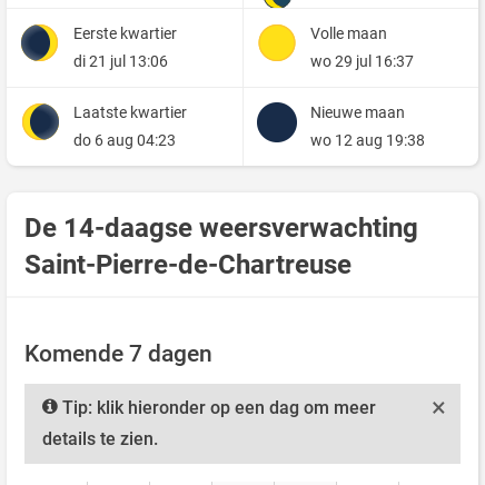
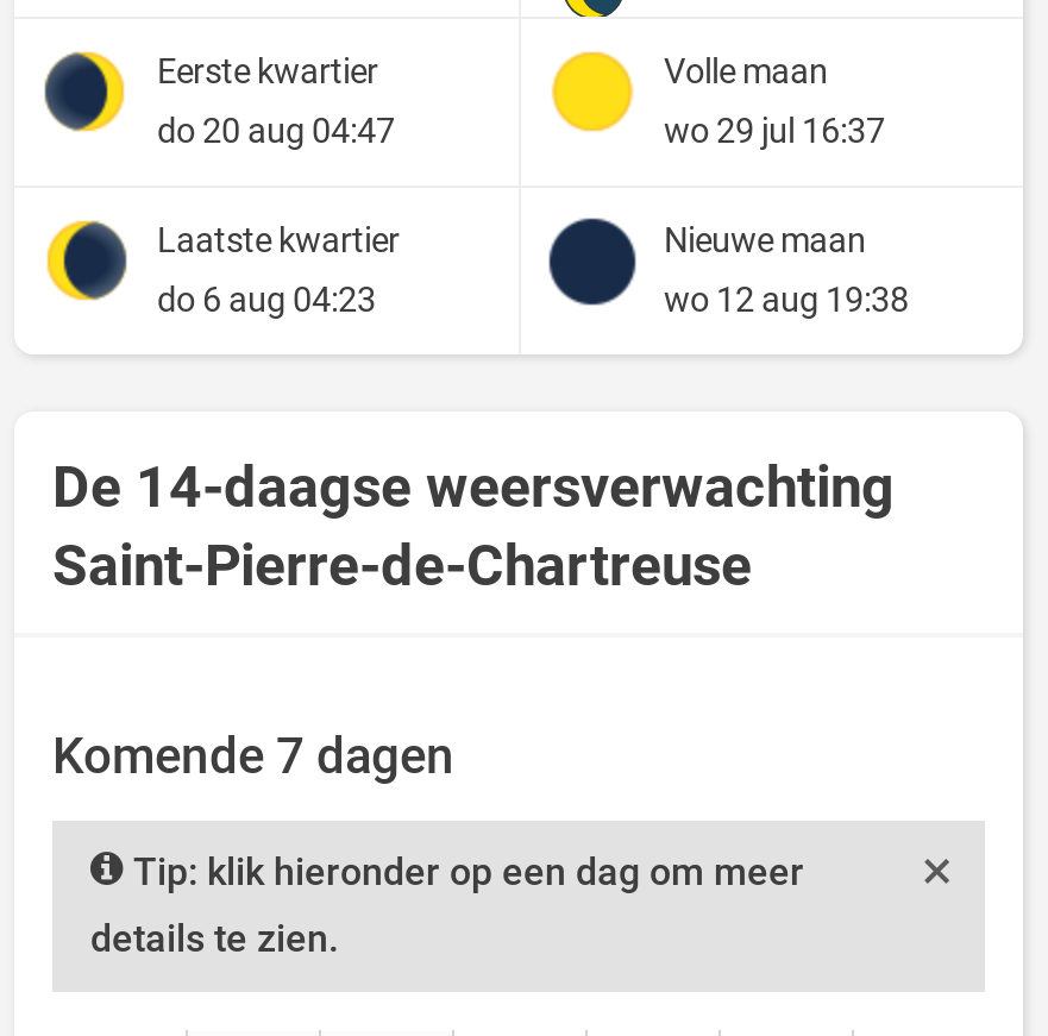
[73,52,168,71] di 21 jul 13:06 -> [157,111,395,152] do 20 aug 04:47

